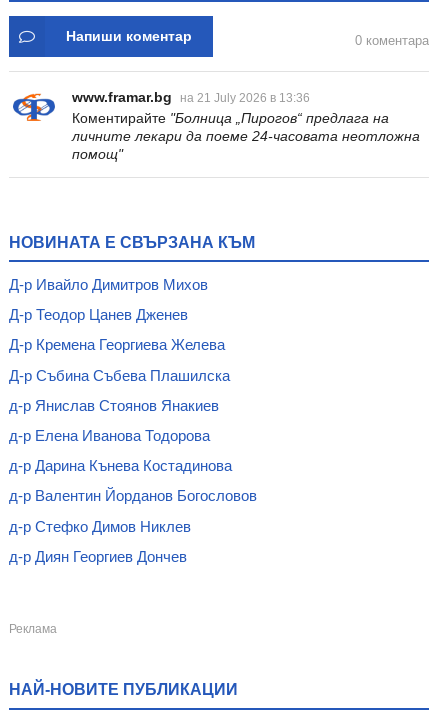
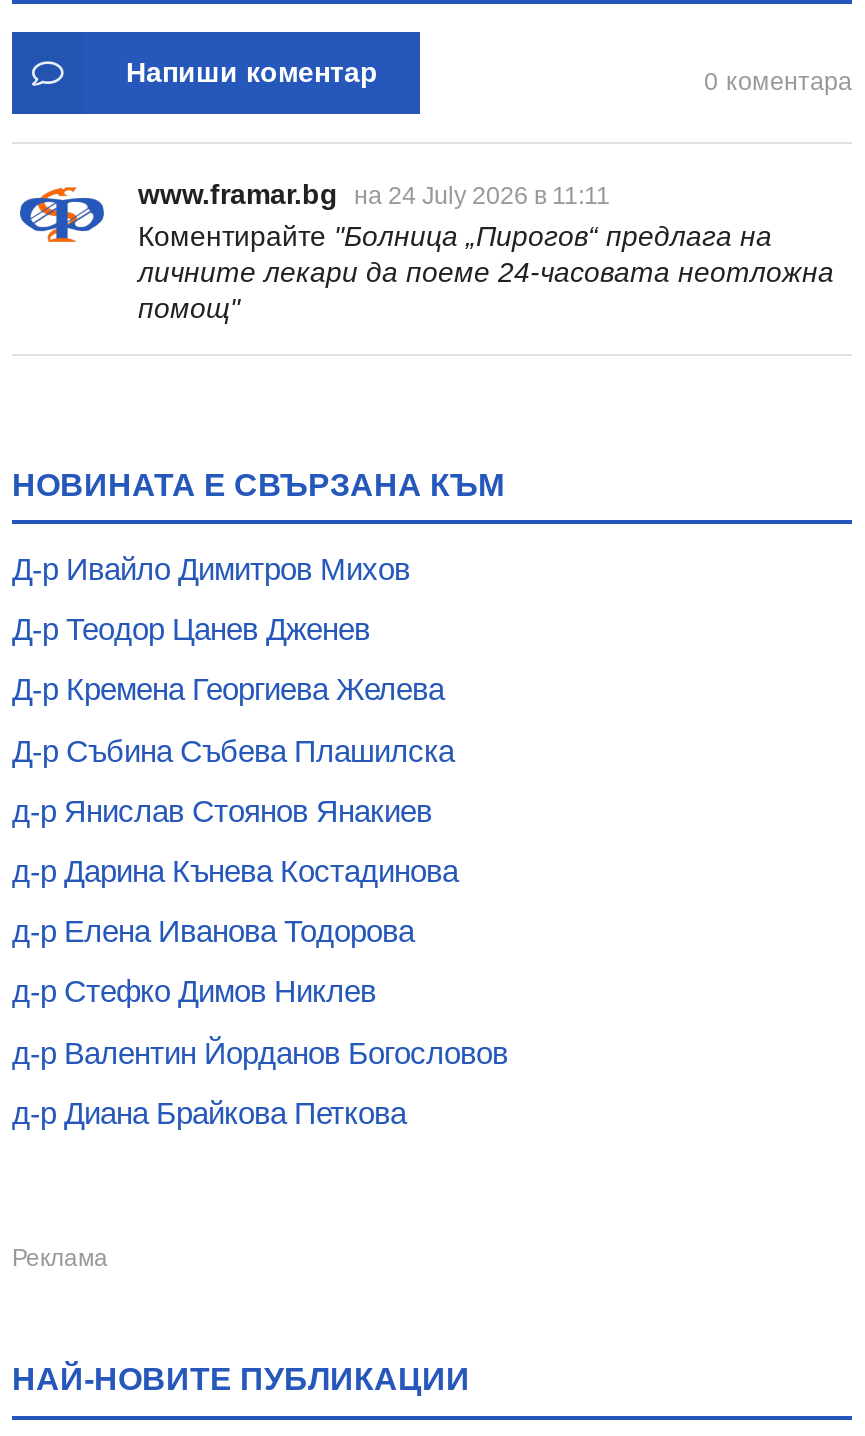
[72,89,310,105] www.framar.bg на 21 July 2026 в 13:36 -> [138,178,610,210] www.framar.bg на 24 July 2026 в 11:11
moved [9,427,210,444] -> [12,914,414,948]: д-р Елена Иванова Тодорова
moved [9,457,232,474] -> [12,854,458,888]: д-р Дарина Кънева Костадинова
moved [9,487,257,504] -> [12,1035,508,1069]: д-р Валентин Йорданов Богословов
moved [9,518,191,535] -> [12,975,376,1009]: д-р Стефко Димов Никлев
[9,548,187,565] д-р Диян Георгиев Дончев -> [12,1096,406,1130] д-р Диана Брайкова Петкова

